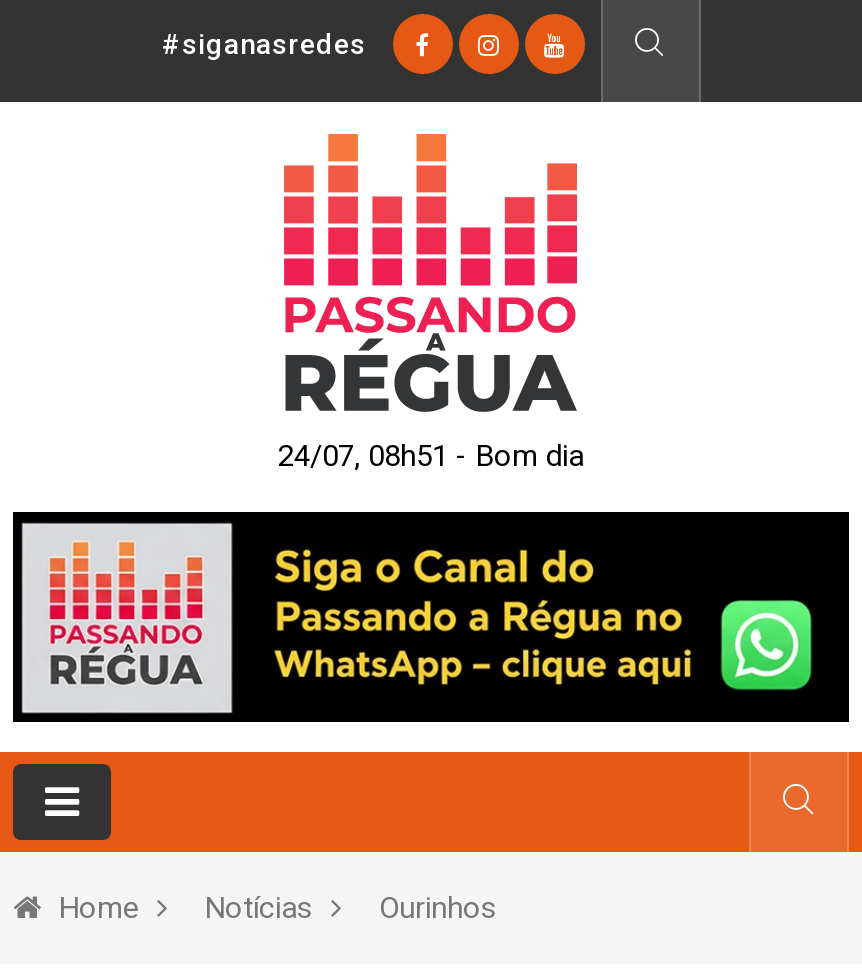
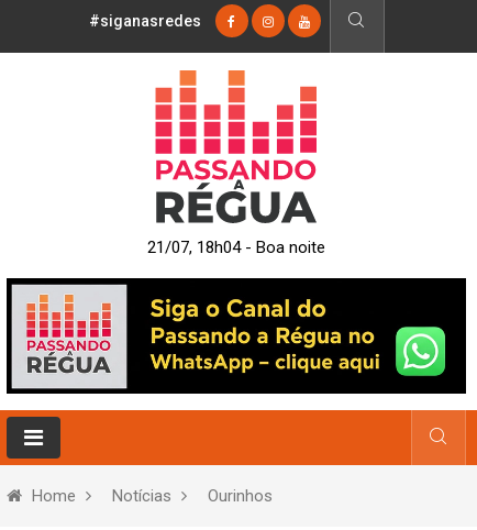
[278,438,584,474] 24/07, 08h51 - Bom dia -> [147,238,325,257] 21/07, 18h04 - Boa noite

